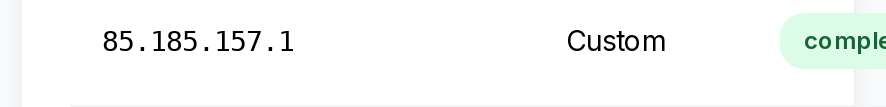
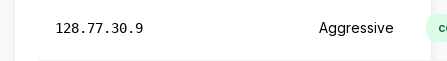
[102,23,664,57] 85.185.157.1 | Custom -> [55,19,394,36] 128.77.30.9 | Aggressive

